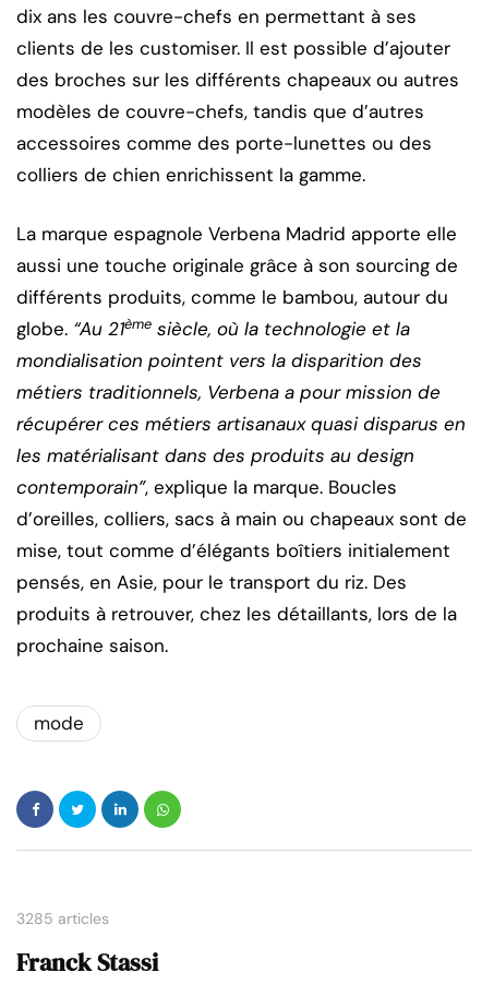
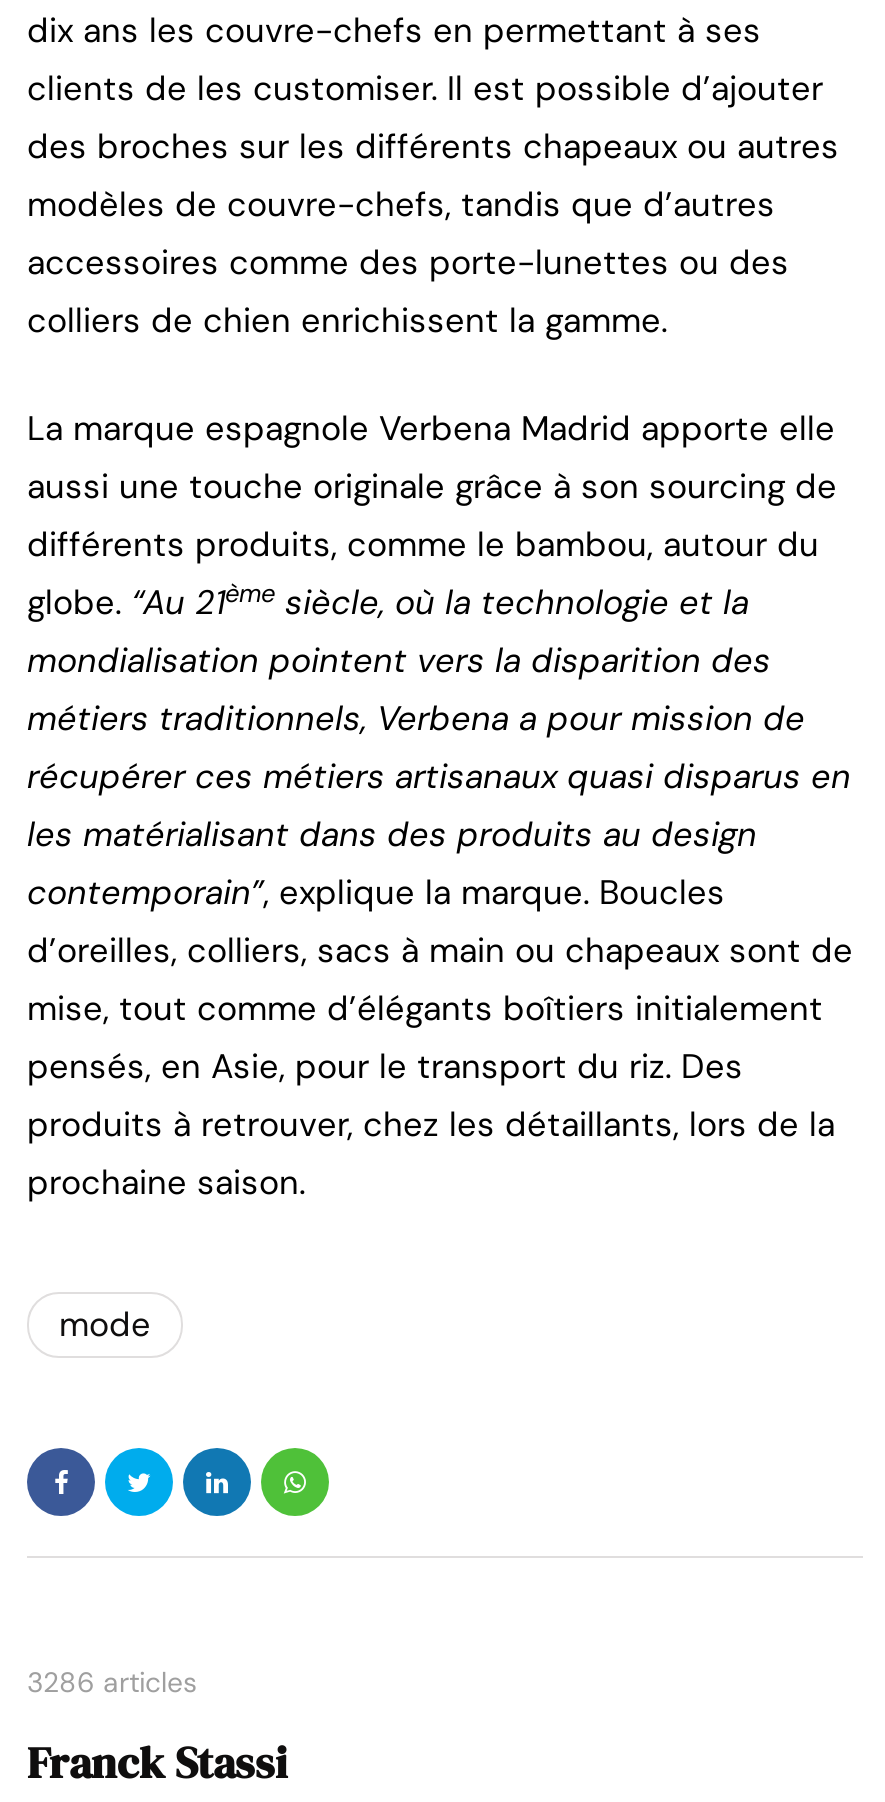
[16,909,109,928] 3285 articles -> [27,1664,197,1700] 3286 articles

